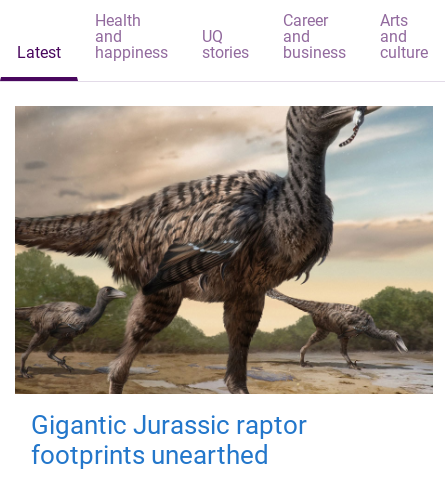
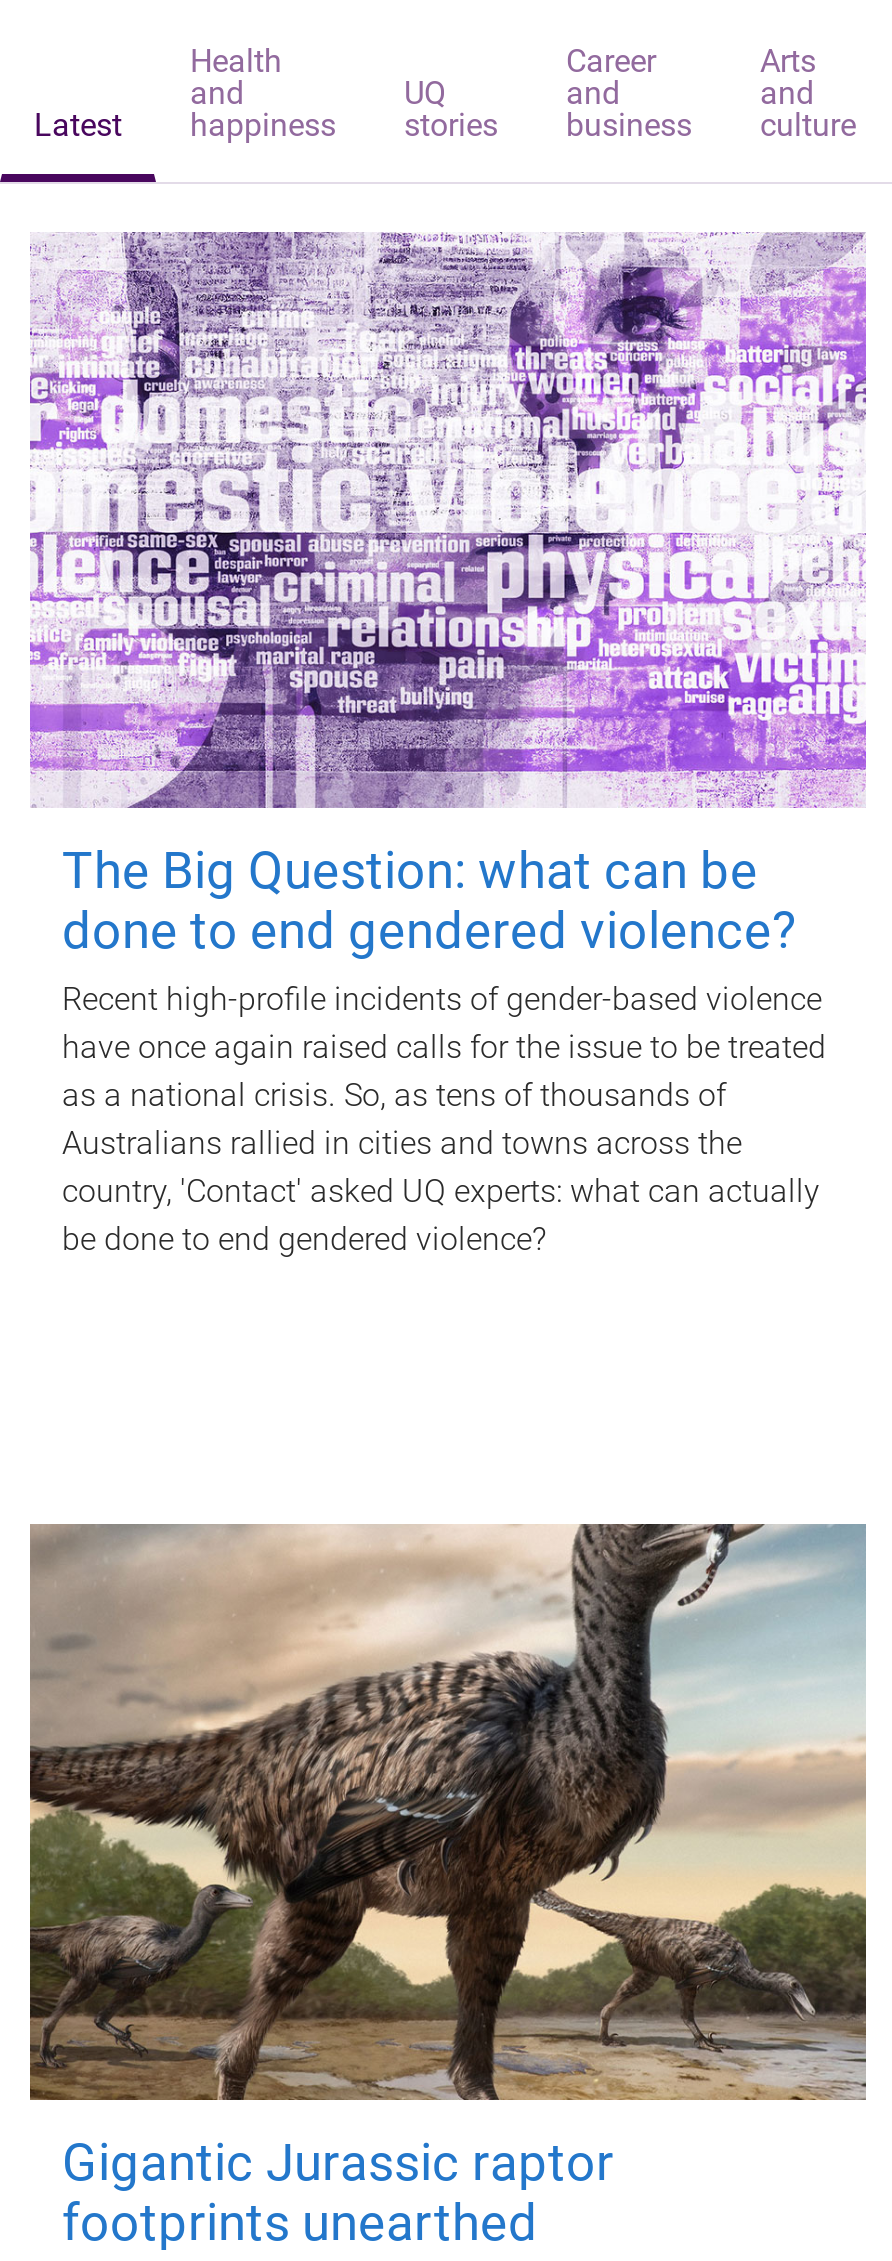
none -> [28,232,868,1258] [image] | The Big Question: what can be | done to end gendered violence? | Recent high-profile incidents of gender-based violence | have once again raised calls for the issue to be treated | as a national crisis. So, as tens of thousands of | Australians rallied in cities and towns across the | country, 'Contact' asked UQ experts: what can actually | be done to end gendered violence?

